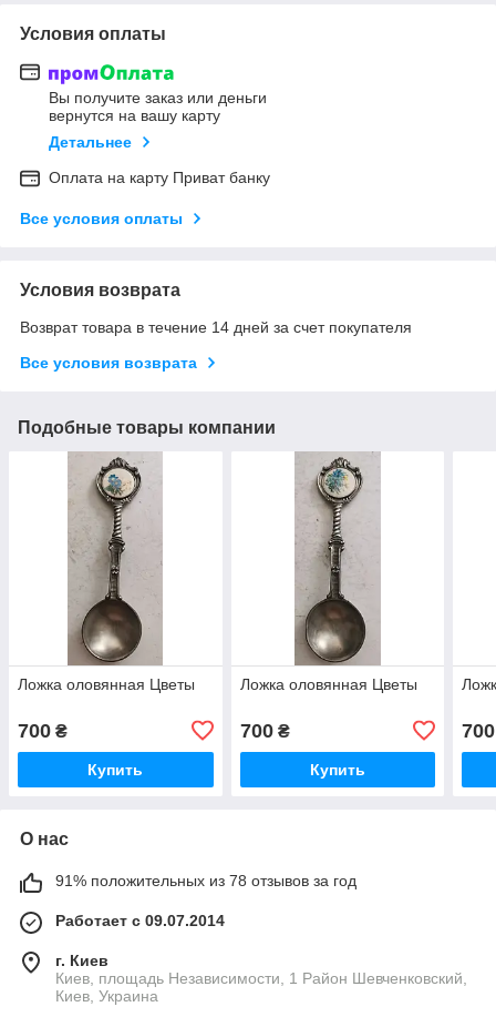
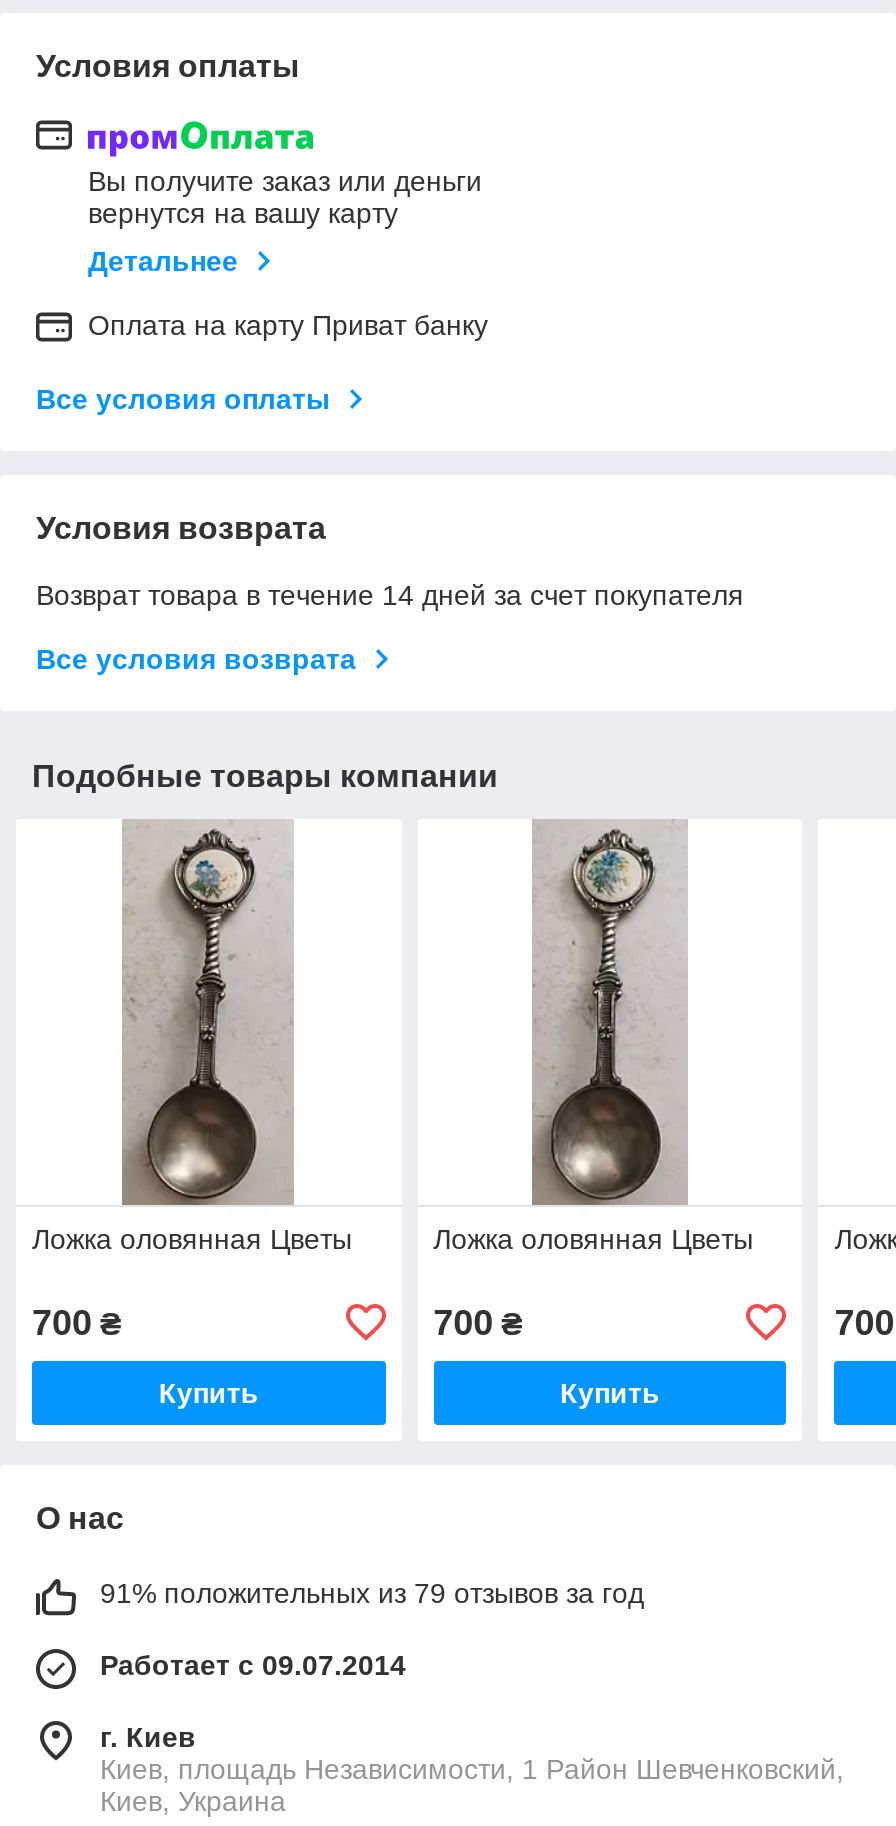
[55,871,356,889] 91% положительных из 78 отзывов за год -> [100,1577,644,1609] 91% положительных из 79 отзывов за год

